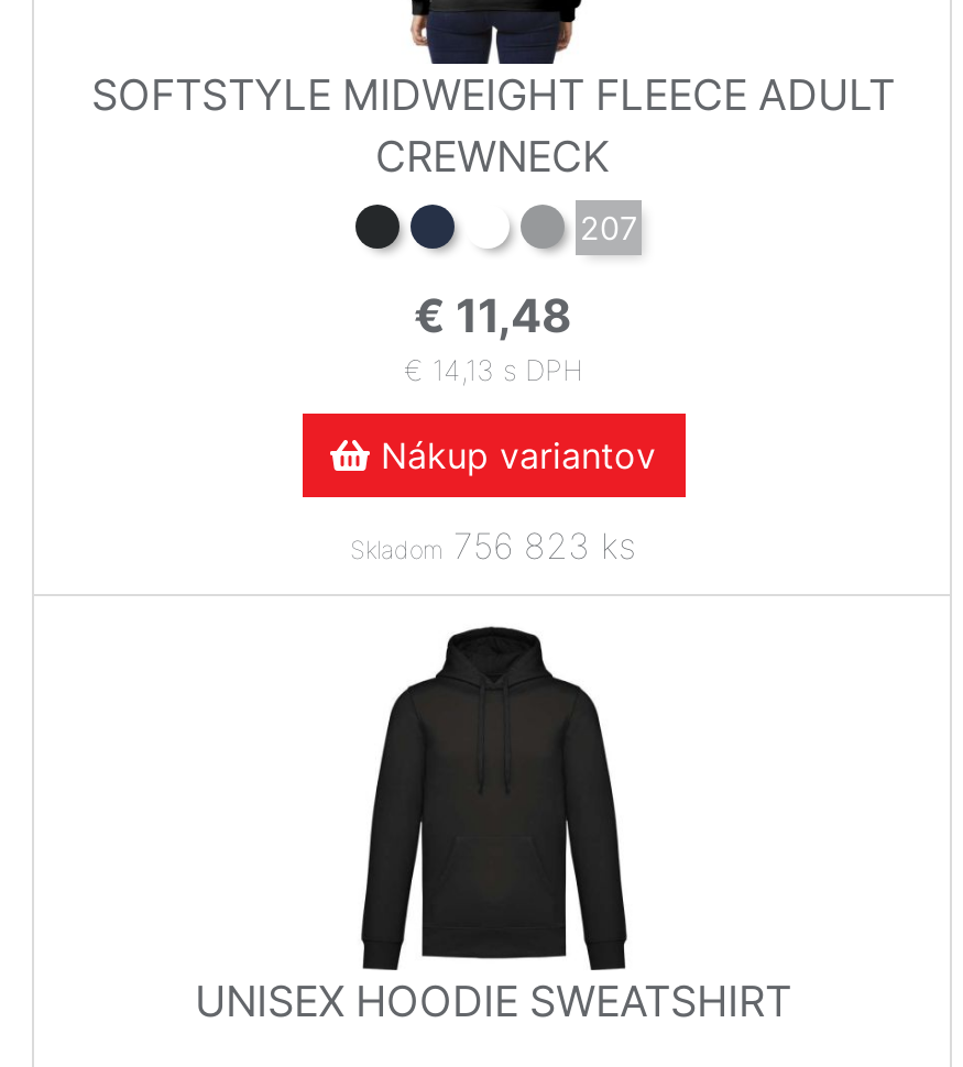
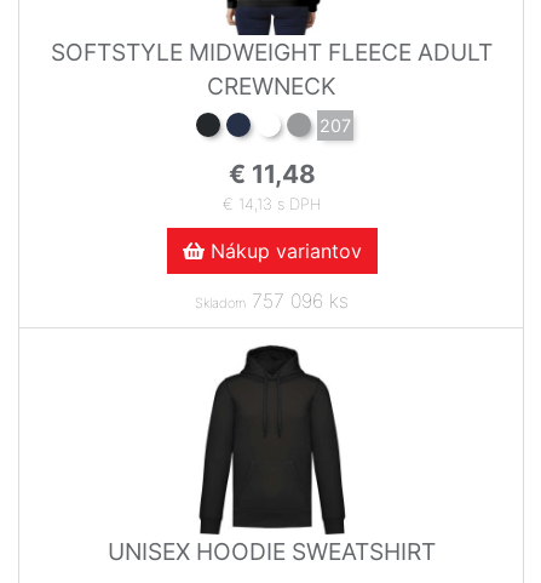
[350,524,636,568] Skladom 756 823 ks -> [195,289,349,313] Skladom 757 096 ks

